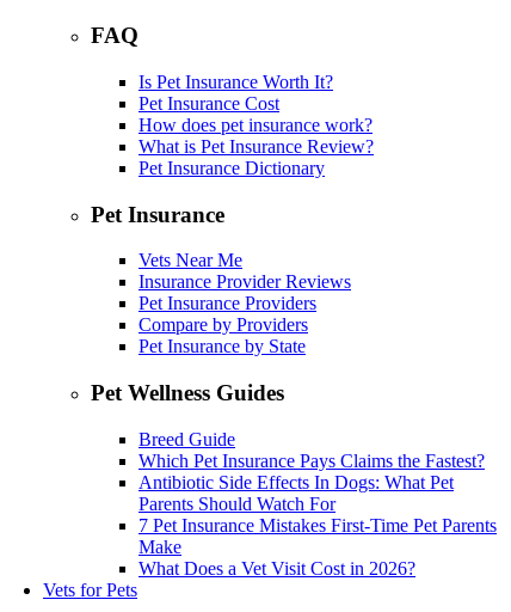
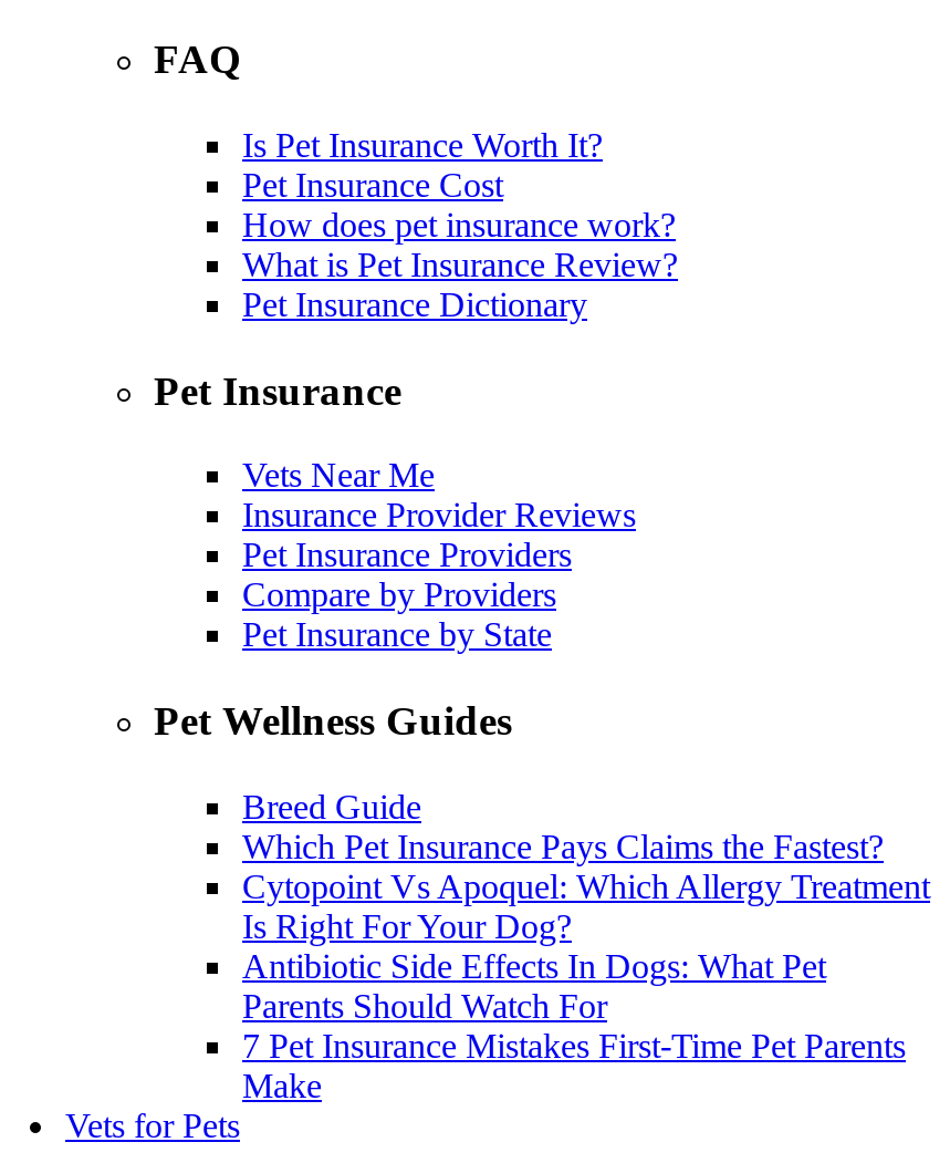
none -> [242,867,930,945] Cytopoint Vs Apoquel: Which Allergy Treatment | Is Right For Your Dog?
moved [138,472,497,557] -> [242,947,906,1104]: Antibiotic Side Effects In Dogs: What Pet | Parents Should Watch For | 7 Pet Insurance Mistakes First-Time Pet Parents | Make
[138,558,415,578] What Does a Vet Visit Cost in 2026? -> none

